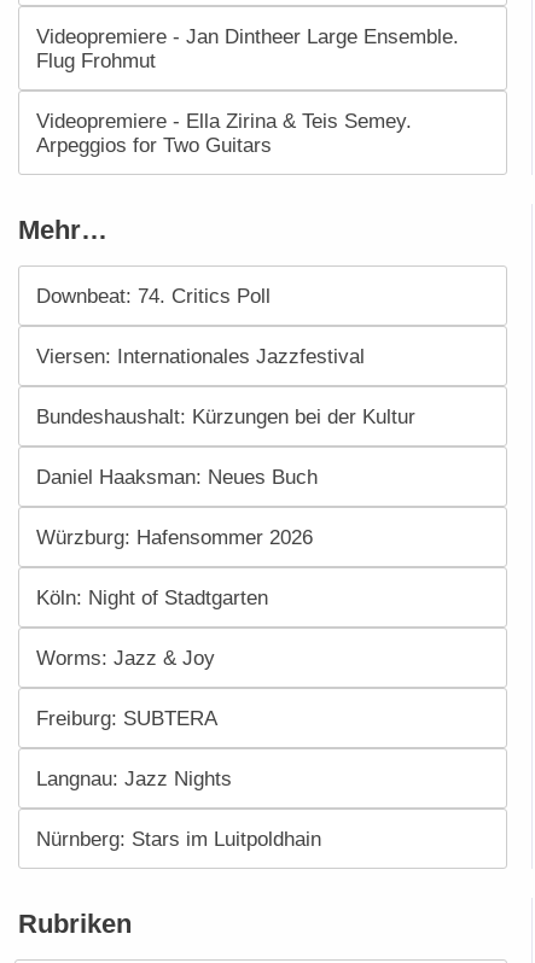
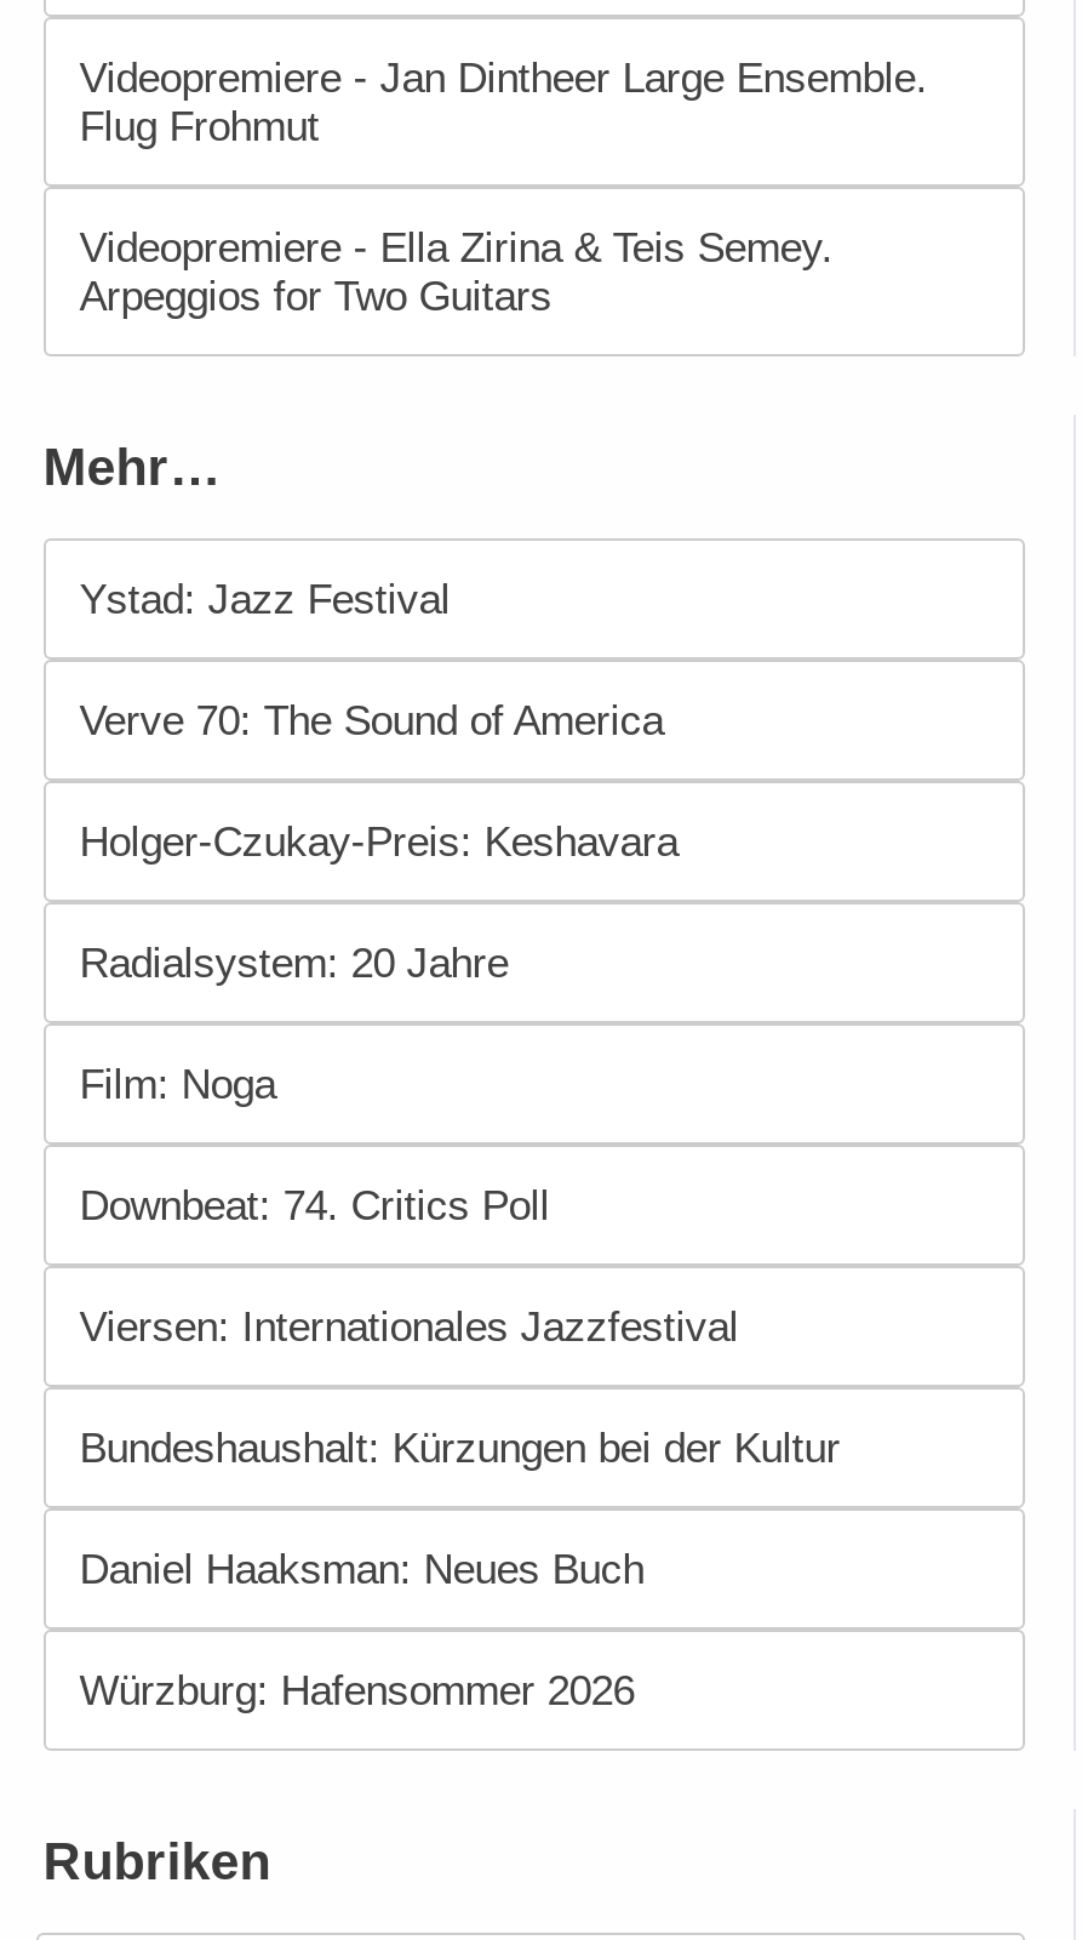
none -> [79,575,678,1108] Ystad: Jazz Festival | Verve 70: The Sound of America | Holger-Czukay-Preis: Keshavara | Radialsystem: 20 Jahre | Film: Noga
moved [36,284,415,549] -> [79,1181,840,1715]: Downbeat: 74. Critics Poll | Viersen: Internationales Jazzfestival | Bundeshaushalt: Kürzungen bei der Kultur | Daniel Haaksman: Neues Buch | Würzburg: Hafensommer 2026
[36,585,321,851] Köln: Night of Stadtgarten | Worms: Jazz & Joy | Freiburg: SUBTERA | Langnau: Jazz Nights | Nürnberg: Stars im Luitpoldhain -> none

